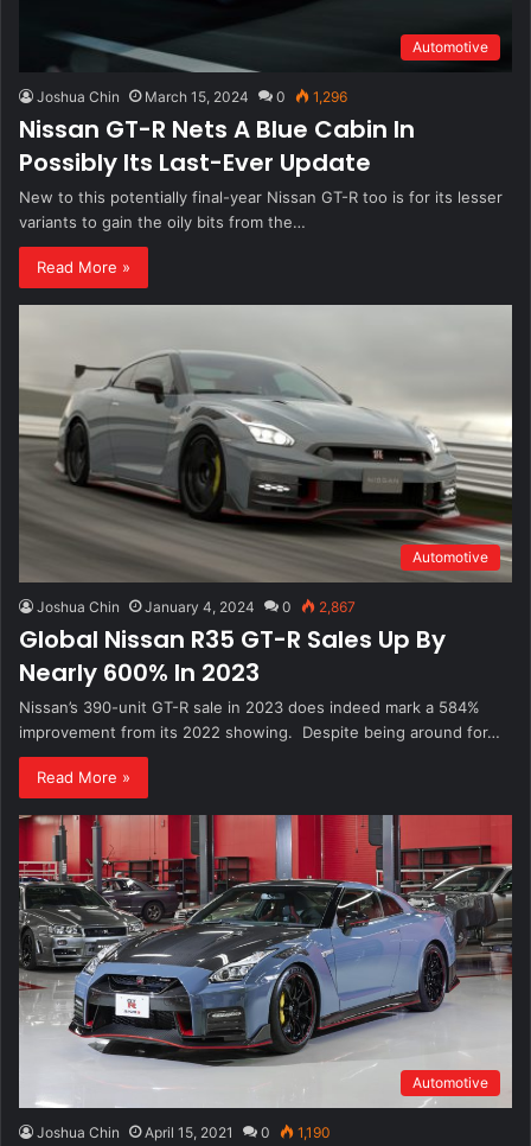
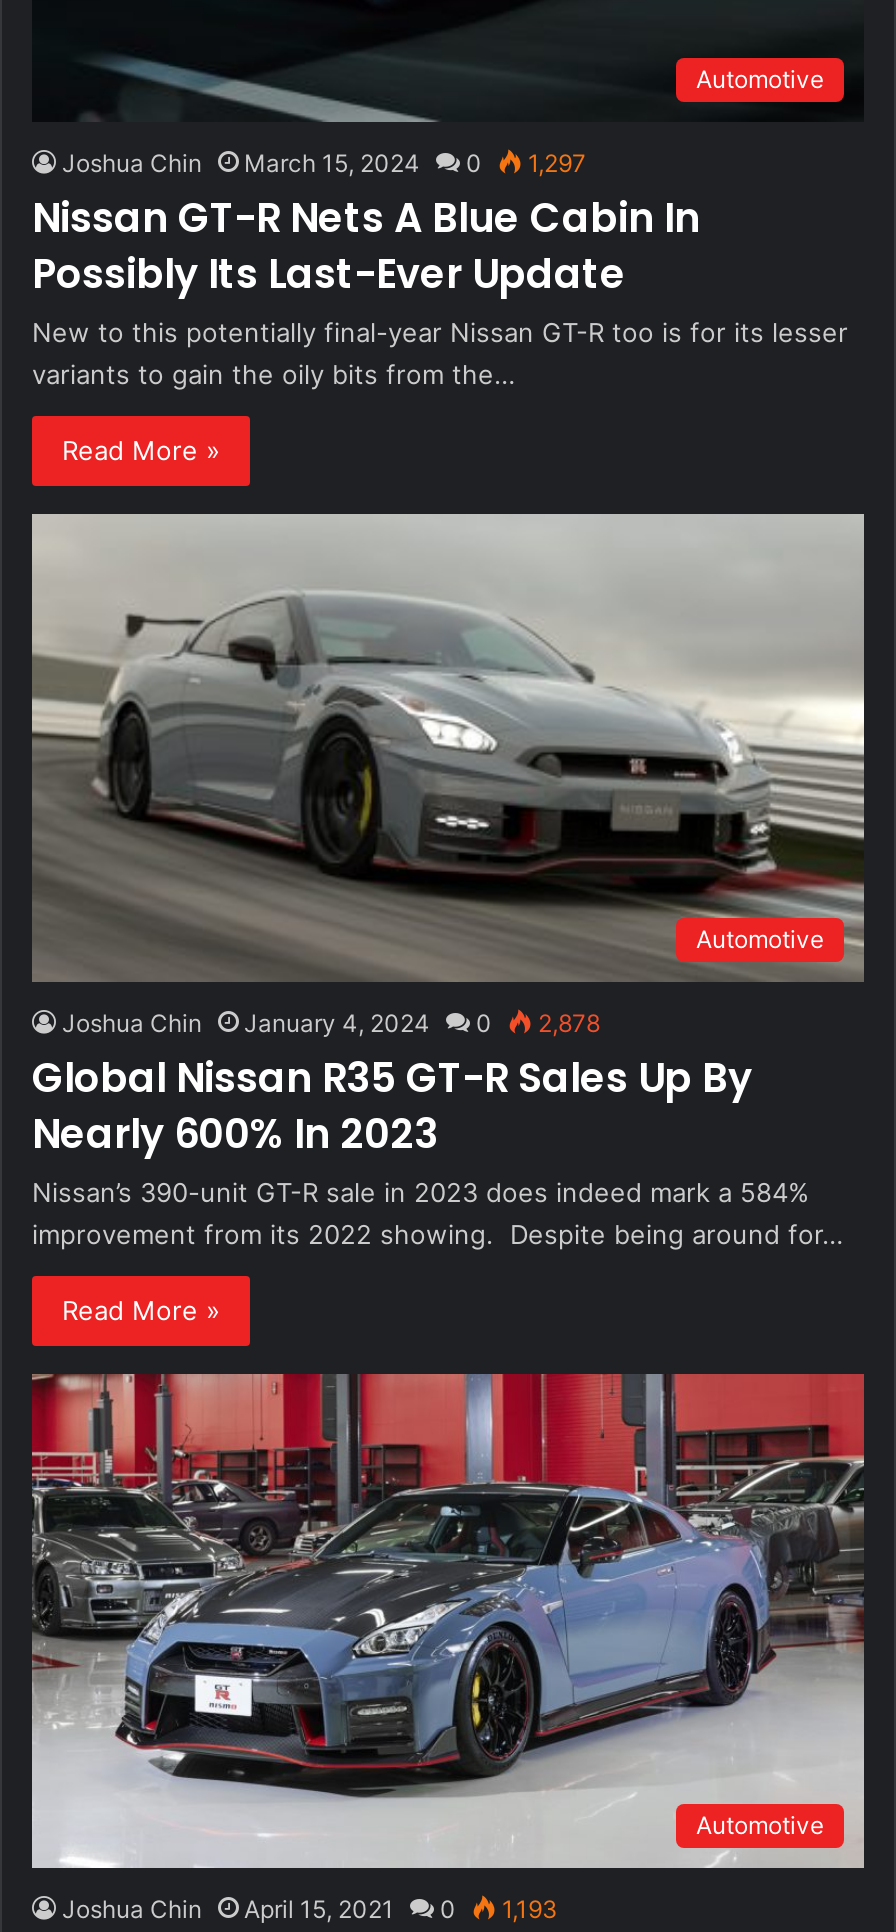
[37,87,347,105] Joshua Chin March 15, 2024 0 1,296 -> [62,147,586,177] Joshua Chin March 15, 2024 0 1,297
[37,598,356,616] Joshua Chin January 4, 2024 0 2,867 -> [62,1009,600,1039] Joshua Chin January 4, 2024 0 2,878
[37,1123,331,1141] Joshua Chin April 15, 2021 0 1,190 -> [62,1894,558,1924] Joshua Chin April 15, 2021 0 1,193

